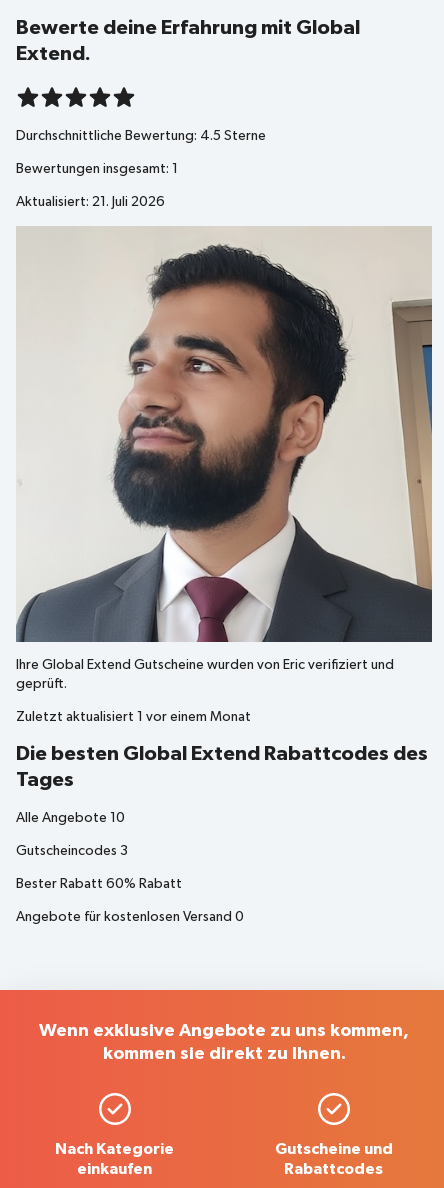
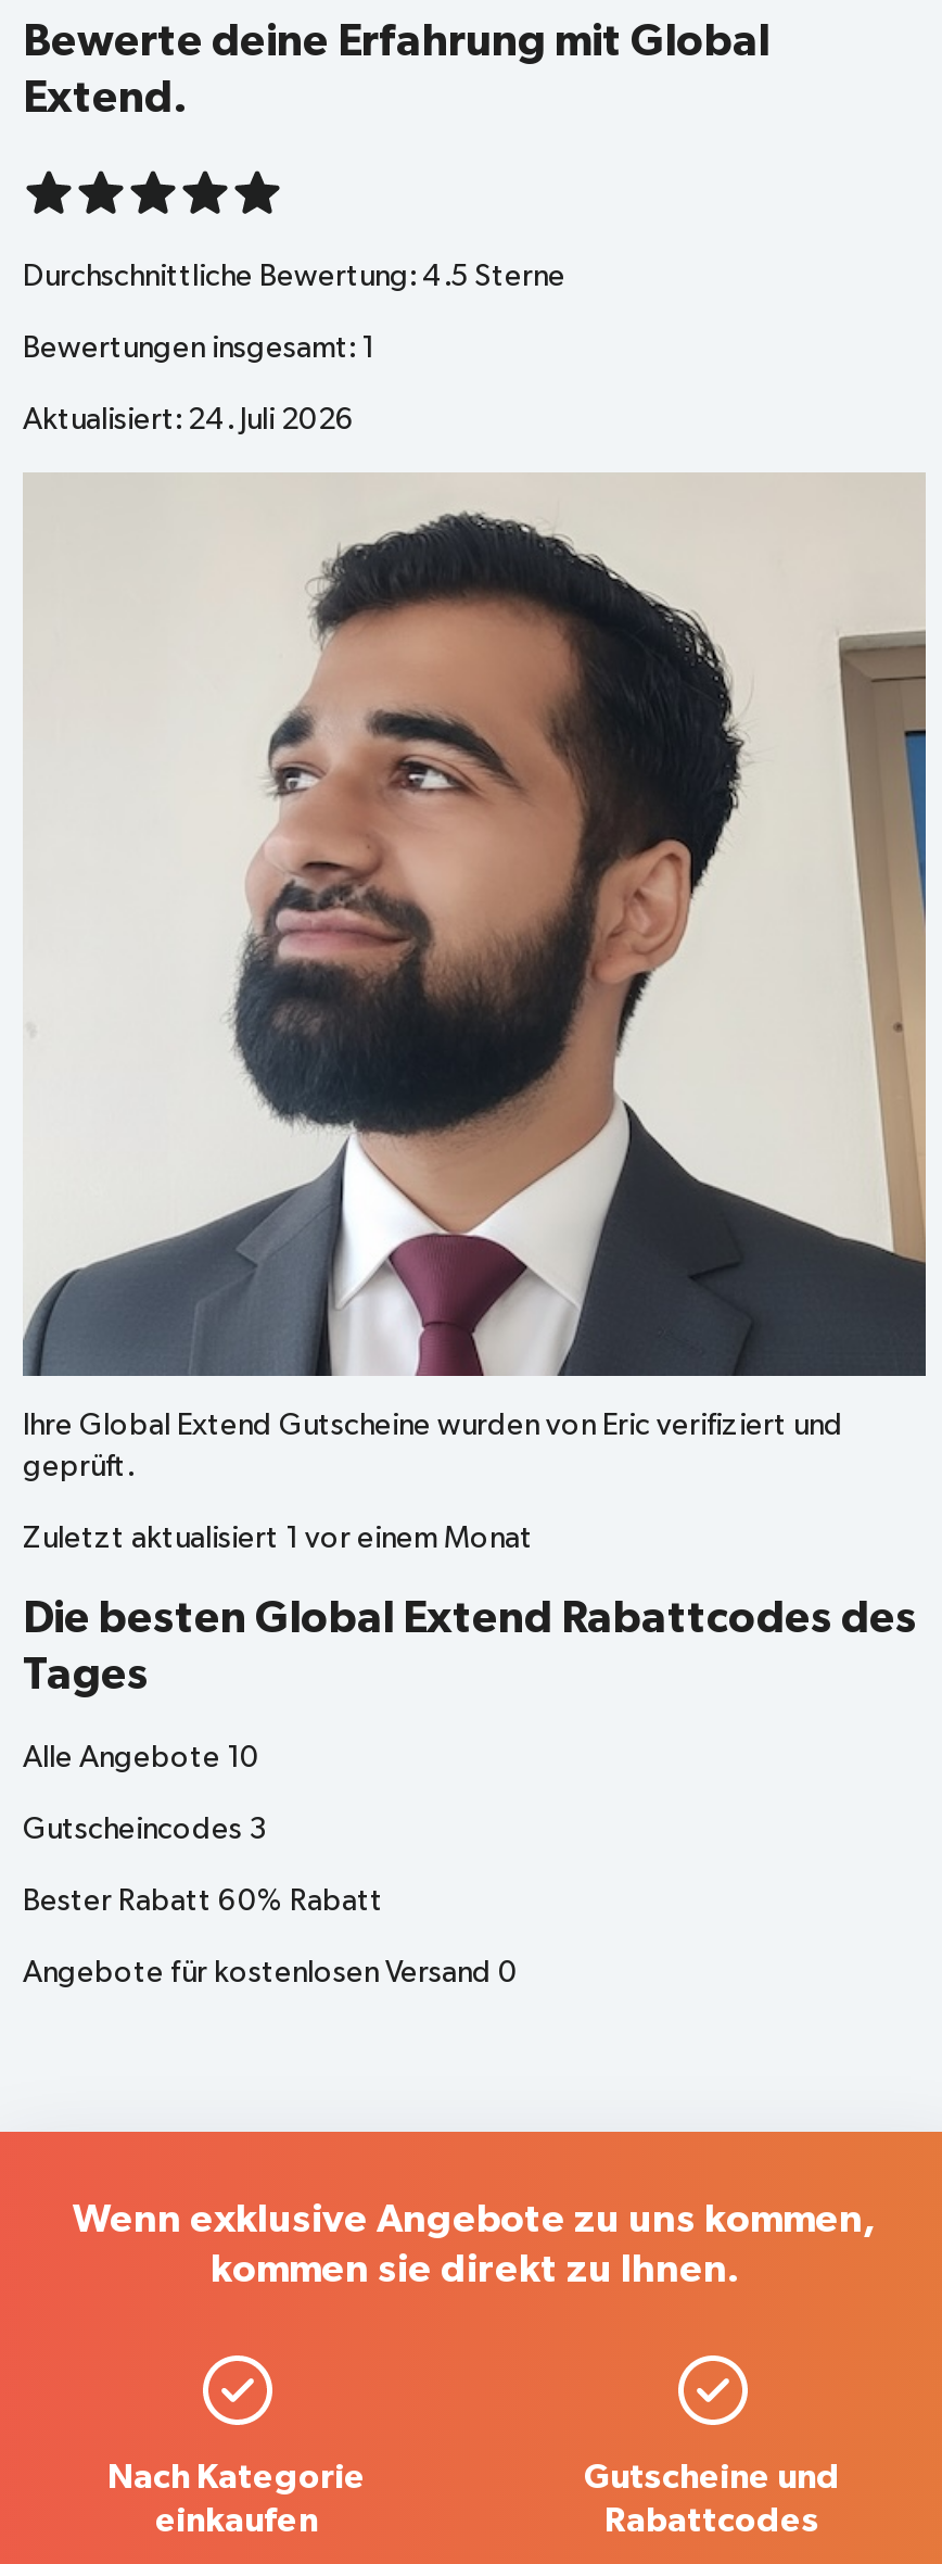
[16,195,165,209] Aktualisiert: 21. Juli 2026 -> [23,406,355,436] Aktualisiert: 24. Juli 2026

